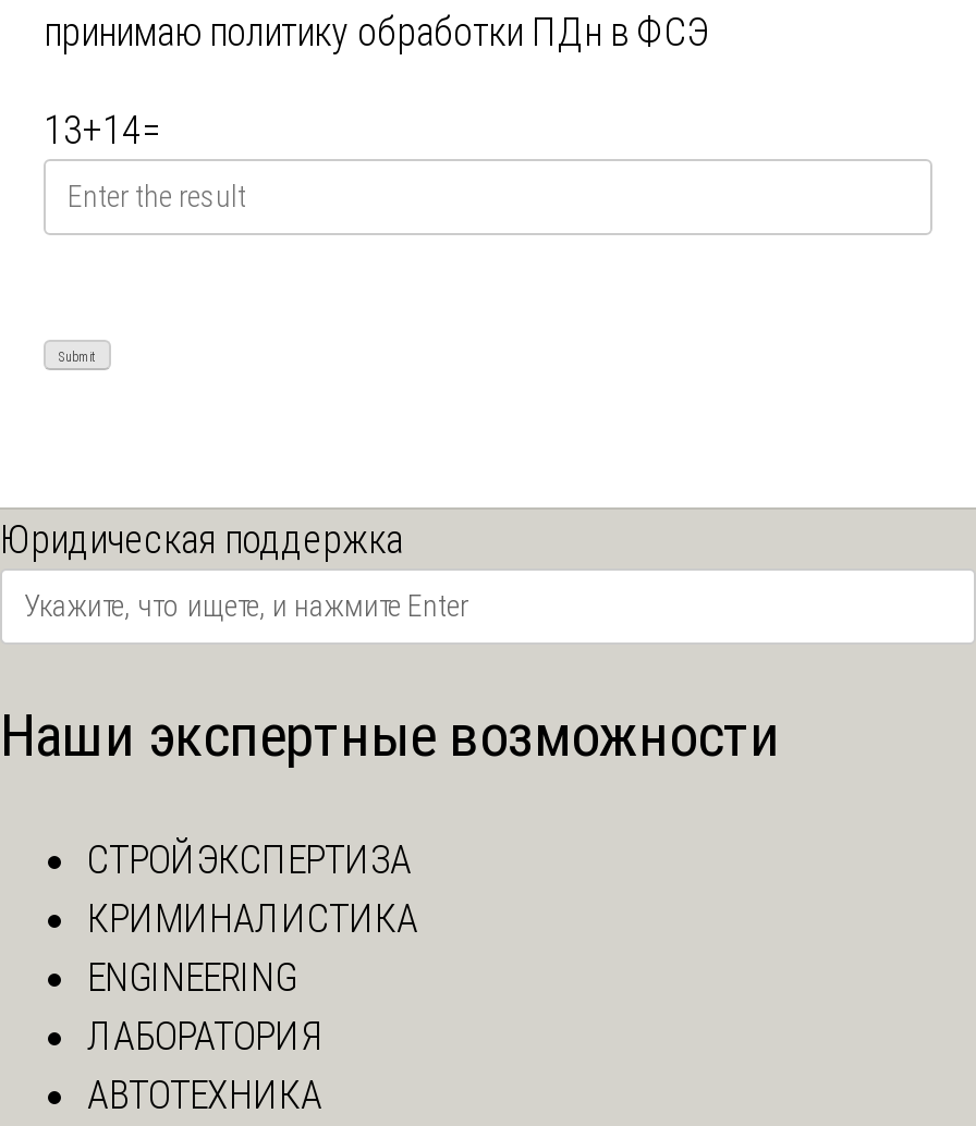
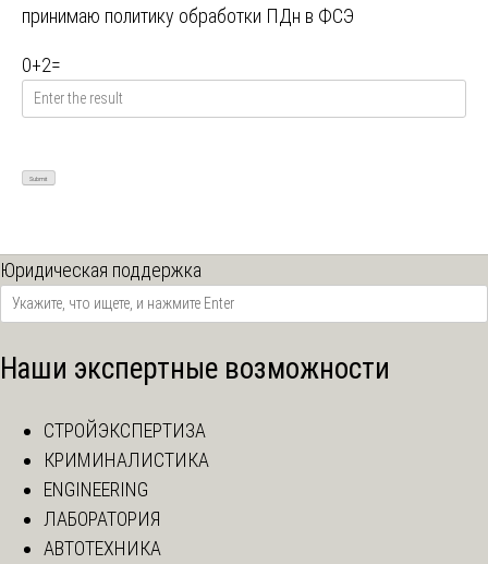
[44,107,161,152] 13+14= -> [22,53,61,76] 0+2=

